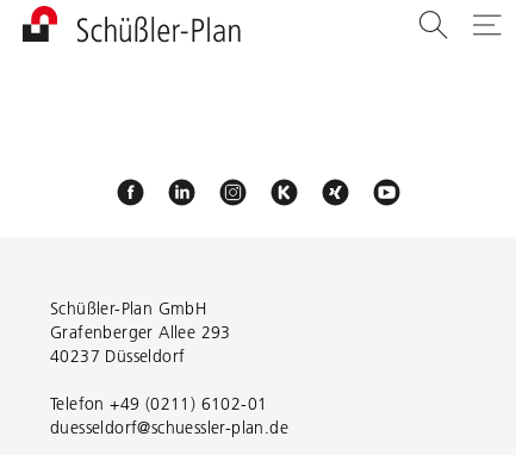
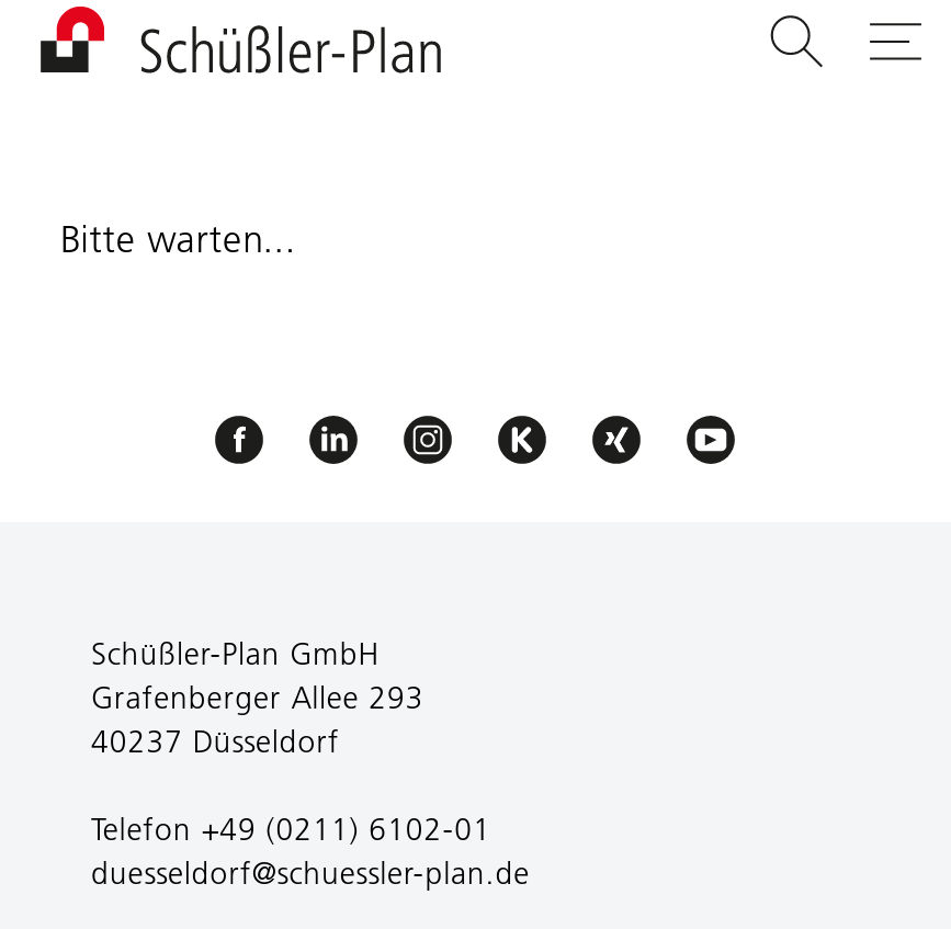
none -> [60,217,296,261] Bitte warten...

